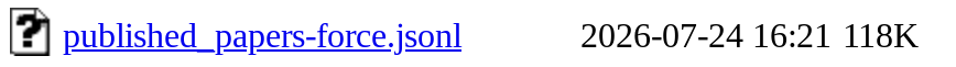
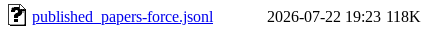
[580,16,920,54] 2026-07-24 16:21 118K -> [267,8,421,25] 2026-07-22 19:23 118K

